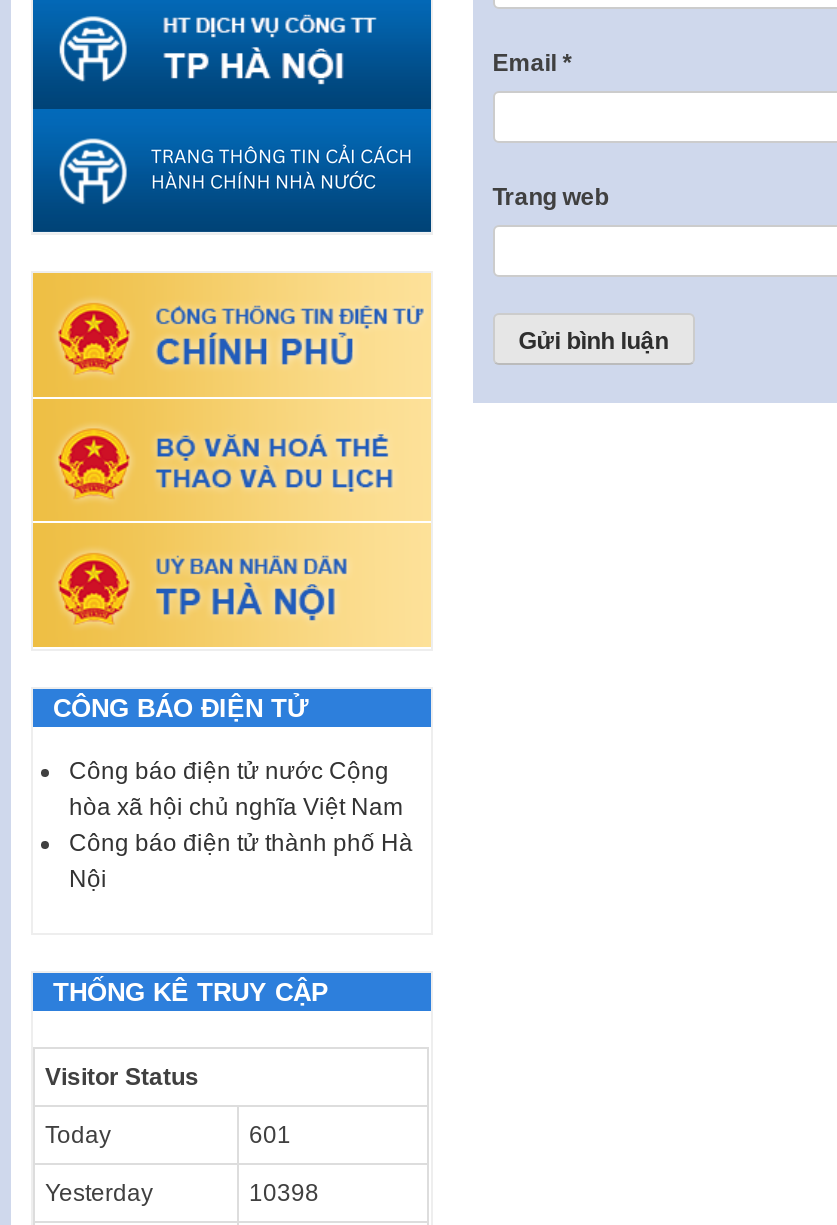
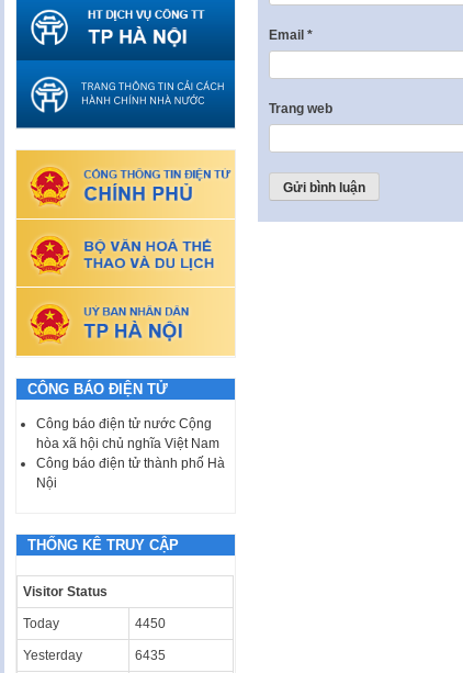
[249,1121,291,1149] 601 -> [135,616,166,631] 4450
[249,1179,319,1207] 10398 -> [135,648,166,663] 6435

